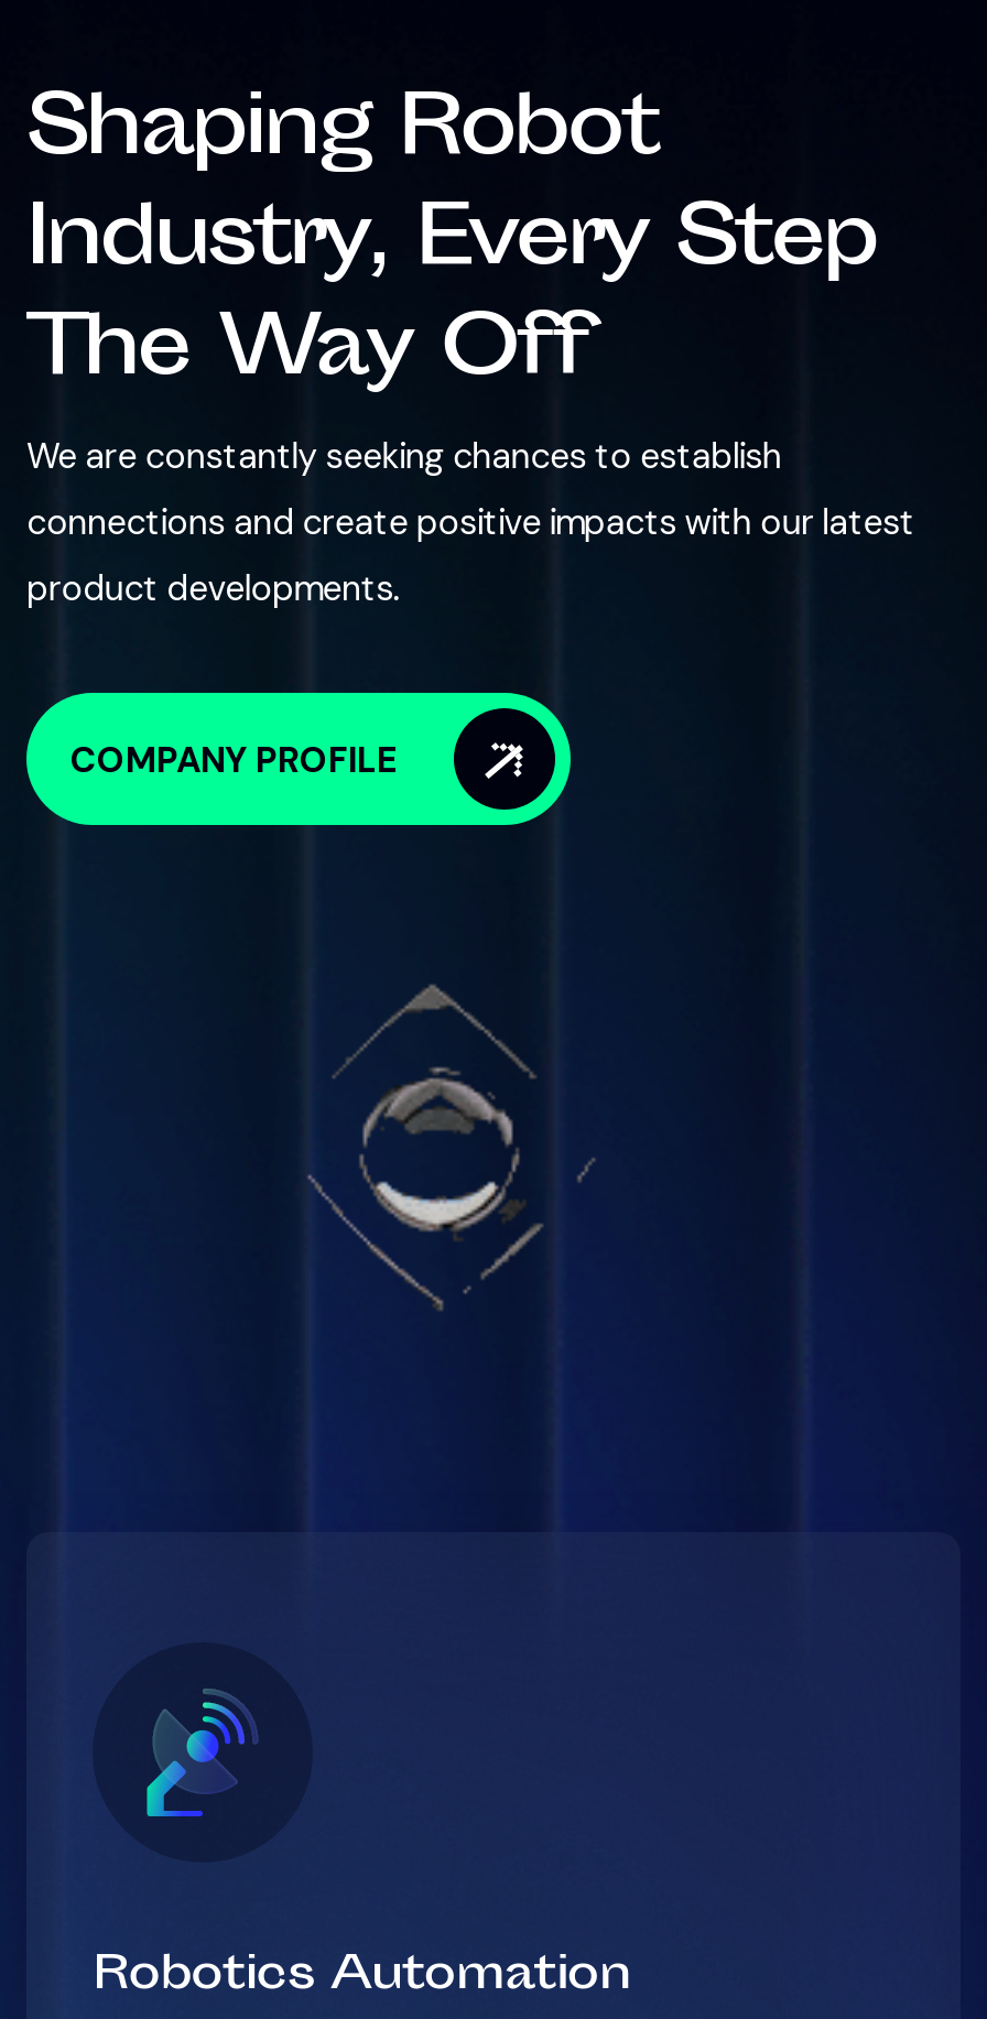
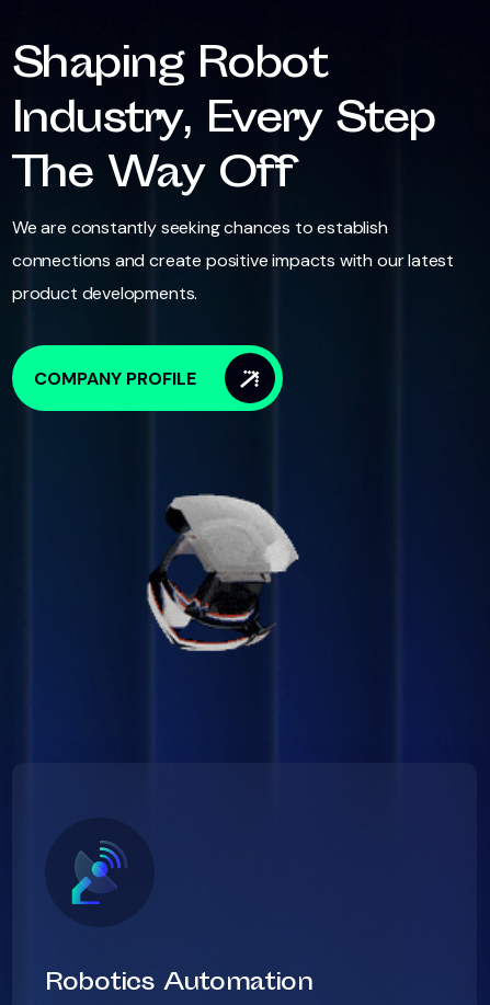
[300,984,601,1307] [image] -> [147,492,299,652] [image]

